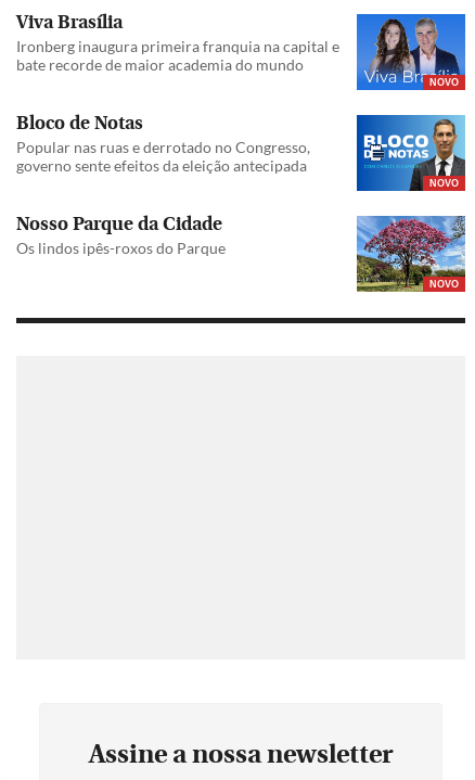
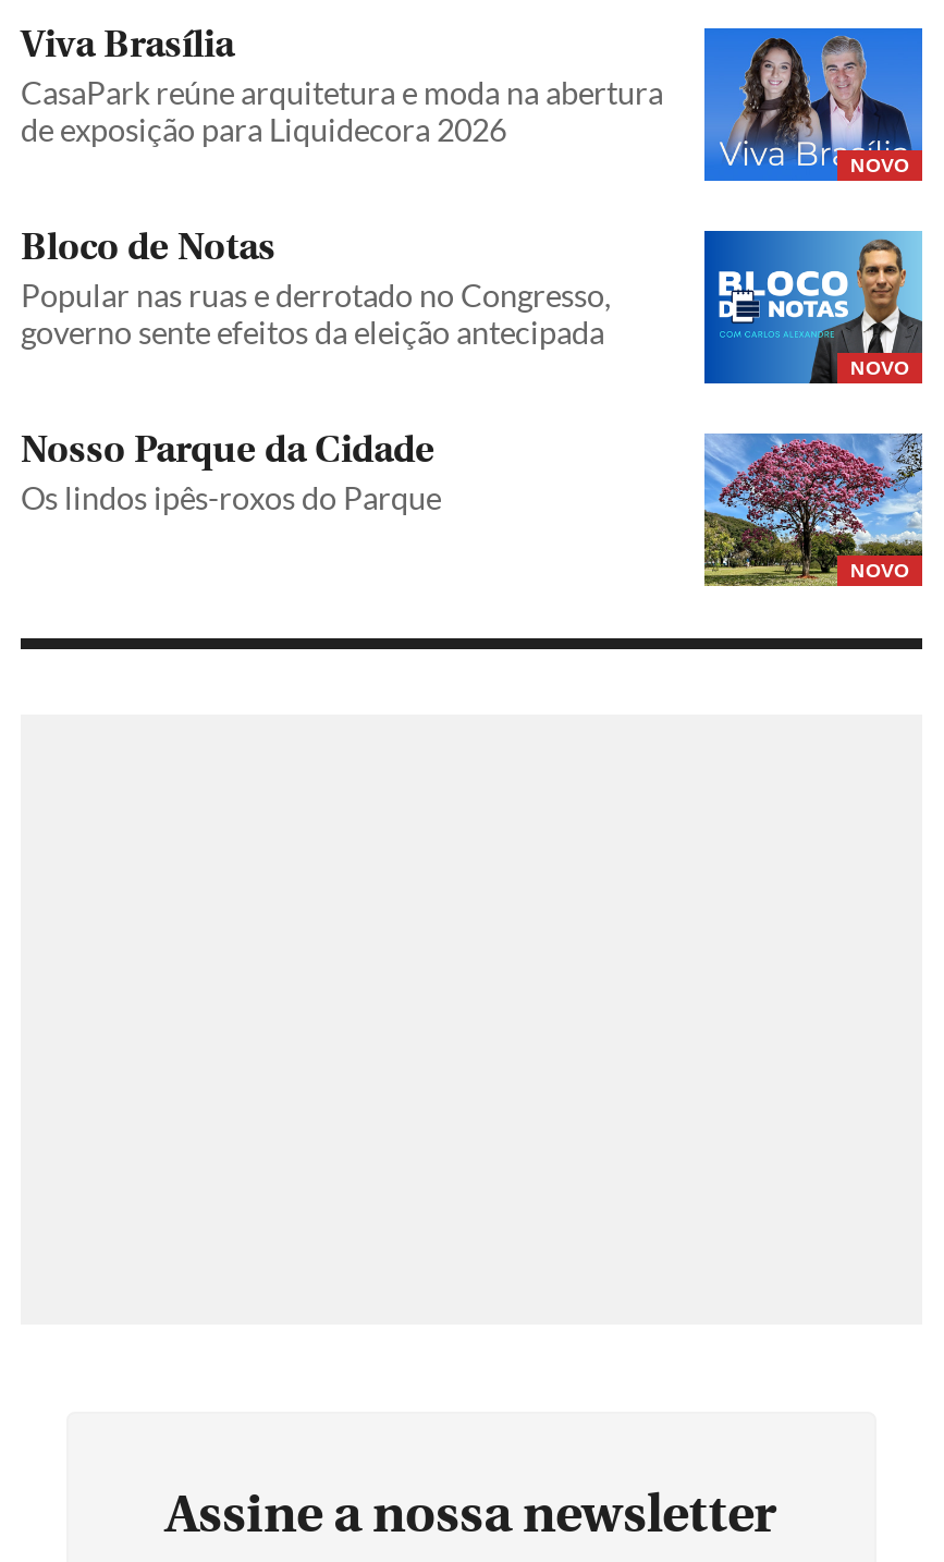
[16,37,339,74] Ironberg inaugura primeira franquia na capital e | bate recorde de maior academia do mundo -> [21,74,663,148] CasaPark reúne arquitetura e moda na abertura | de exposição para Liquidecora 2026

